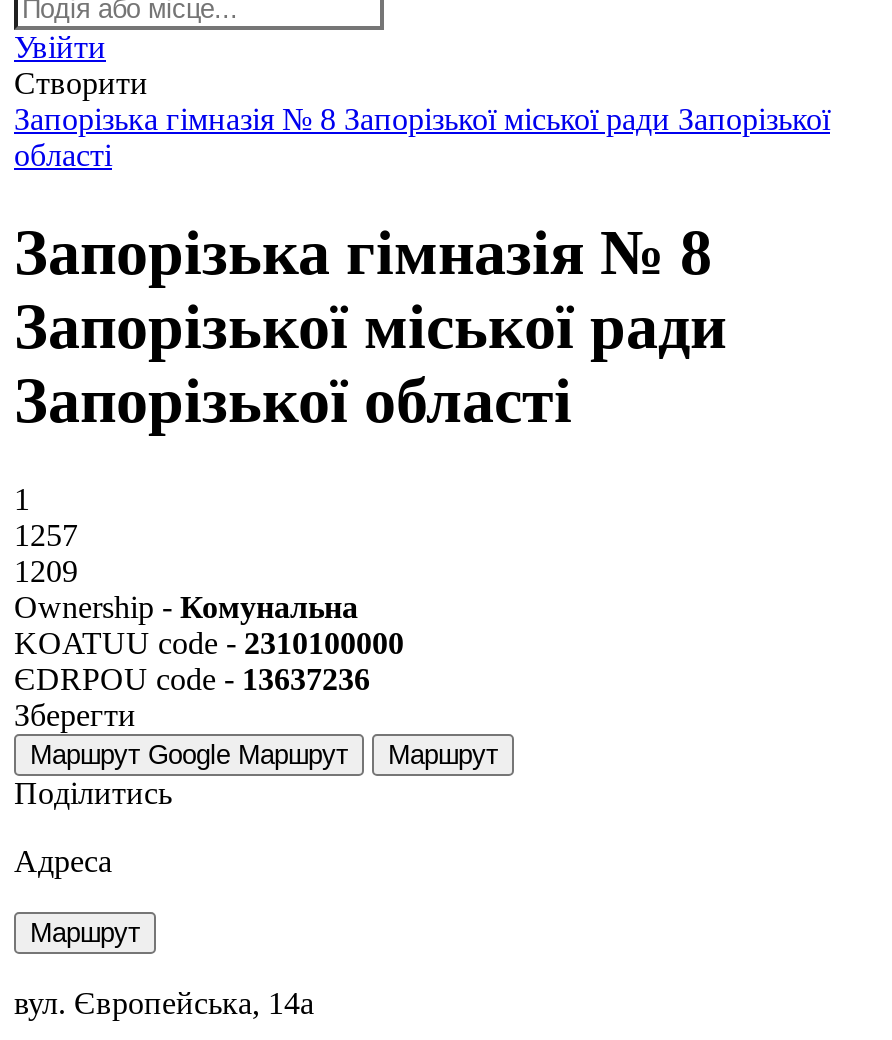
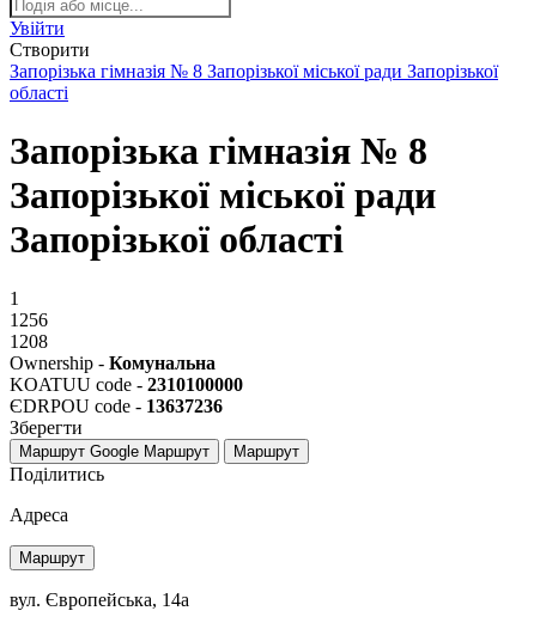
[14,518,78,552] 1257 -> [10,310,48,330] 1256
[14,554,78,588] 1209 -> [10,331,48,351] 1208

